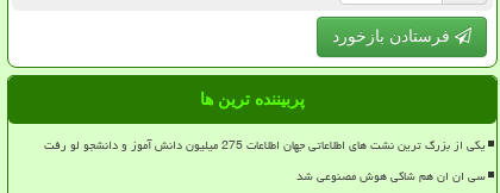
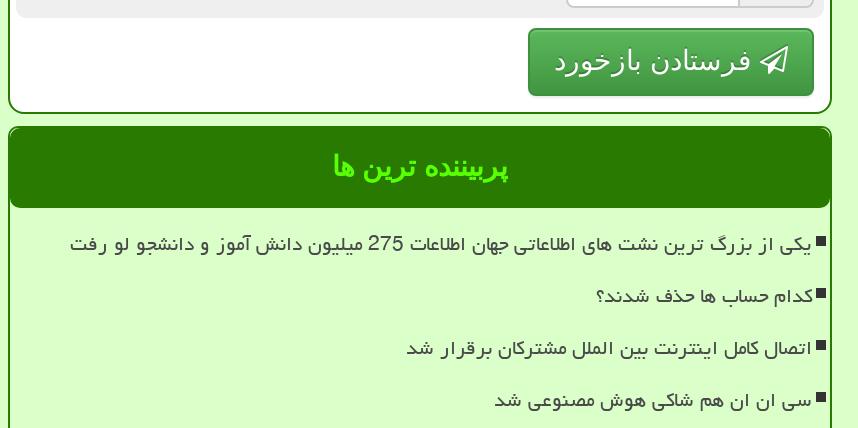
none -> [406,276,812,368] کدام حساب ها حذف شدند؟ | اتصال کامل اینترنت بین الملل مشترکان برقرار شد

